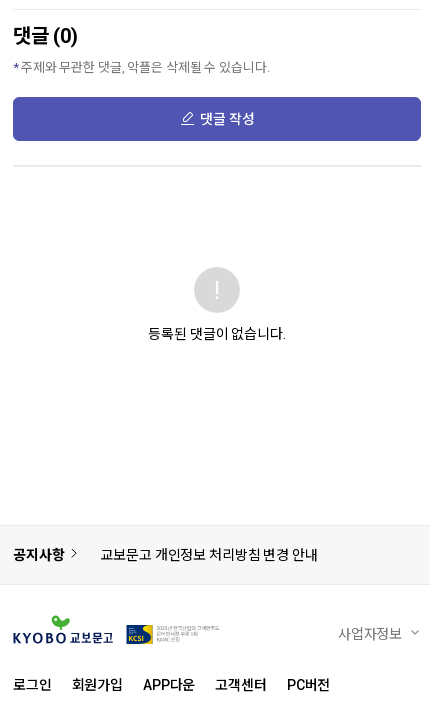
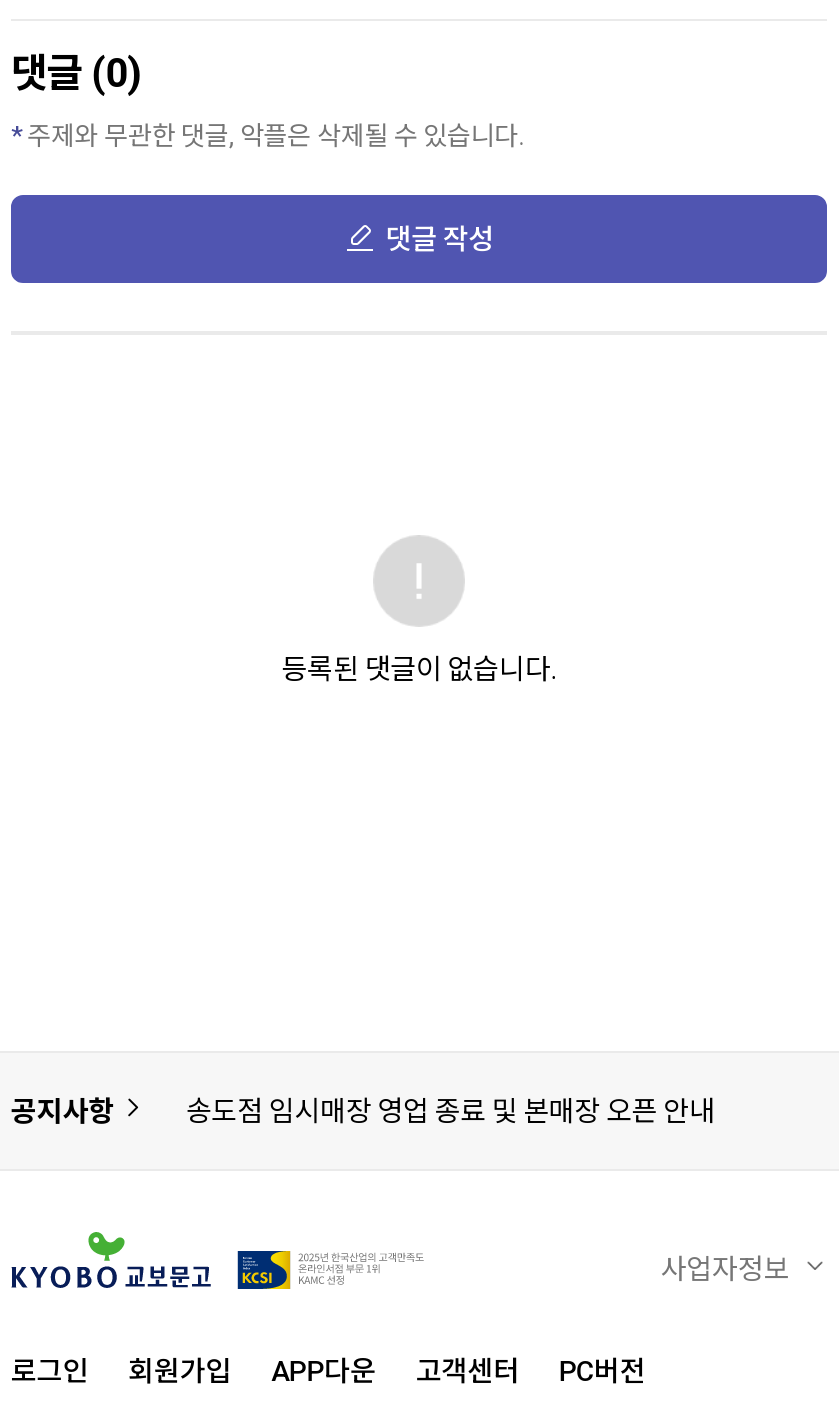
[100,547,318,563] 교보문고 개인정보 처리방침 변경 안내 -> [186,1094,715,1126] 송도점 임시매장 영업 종료 및 본매장 오픈 안내

